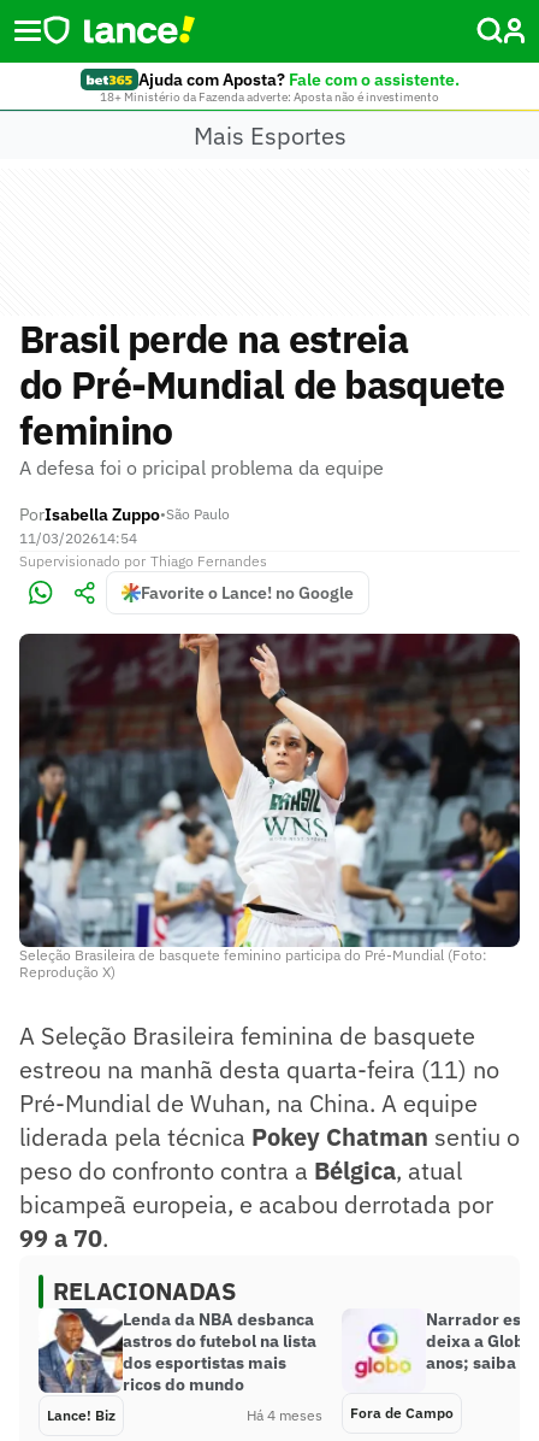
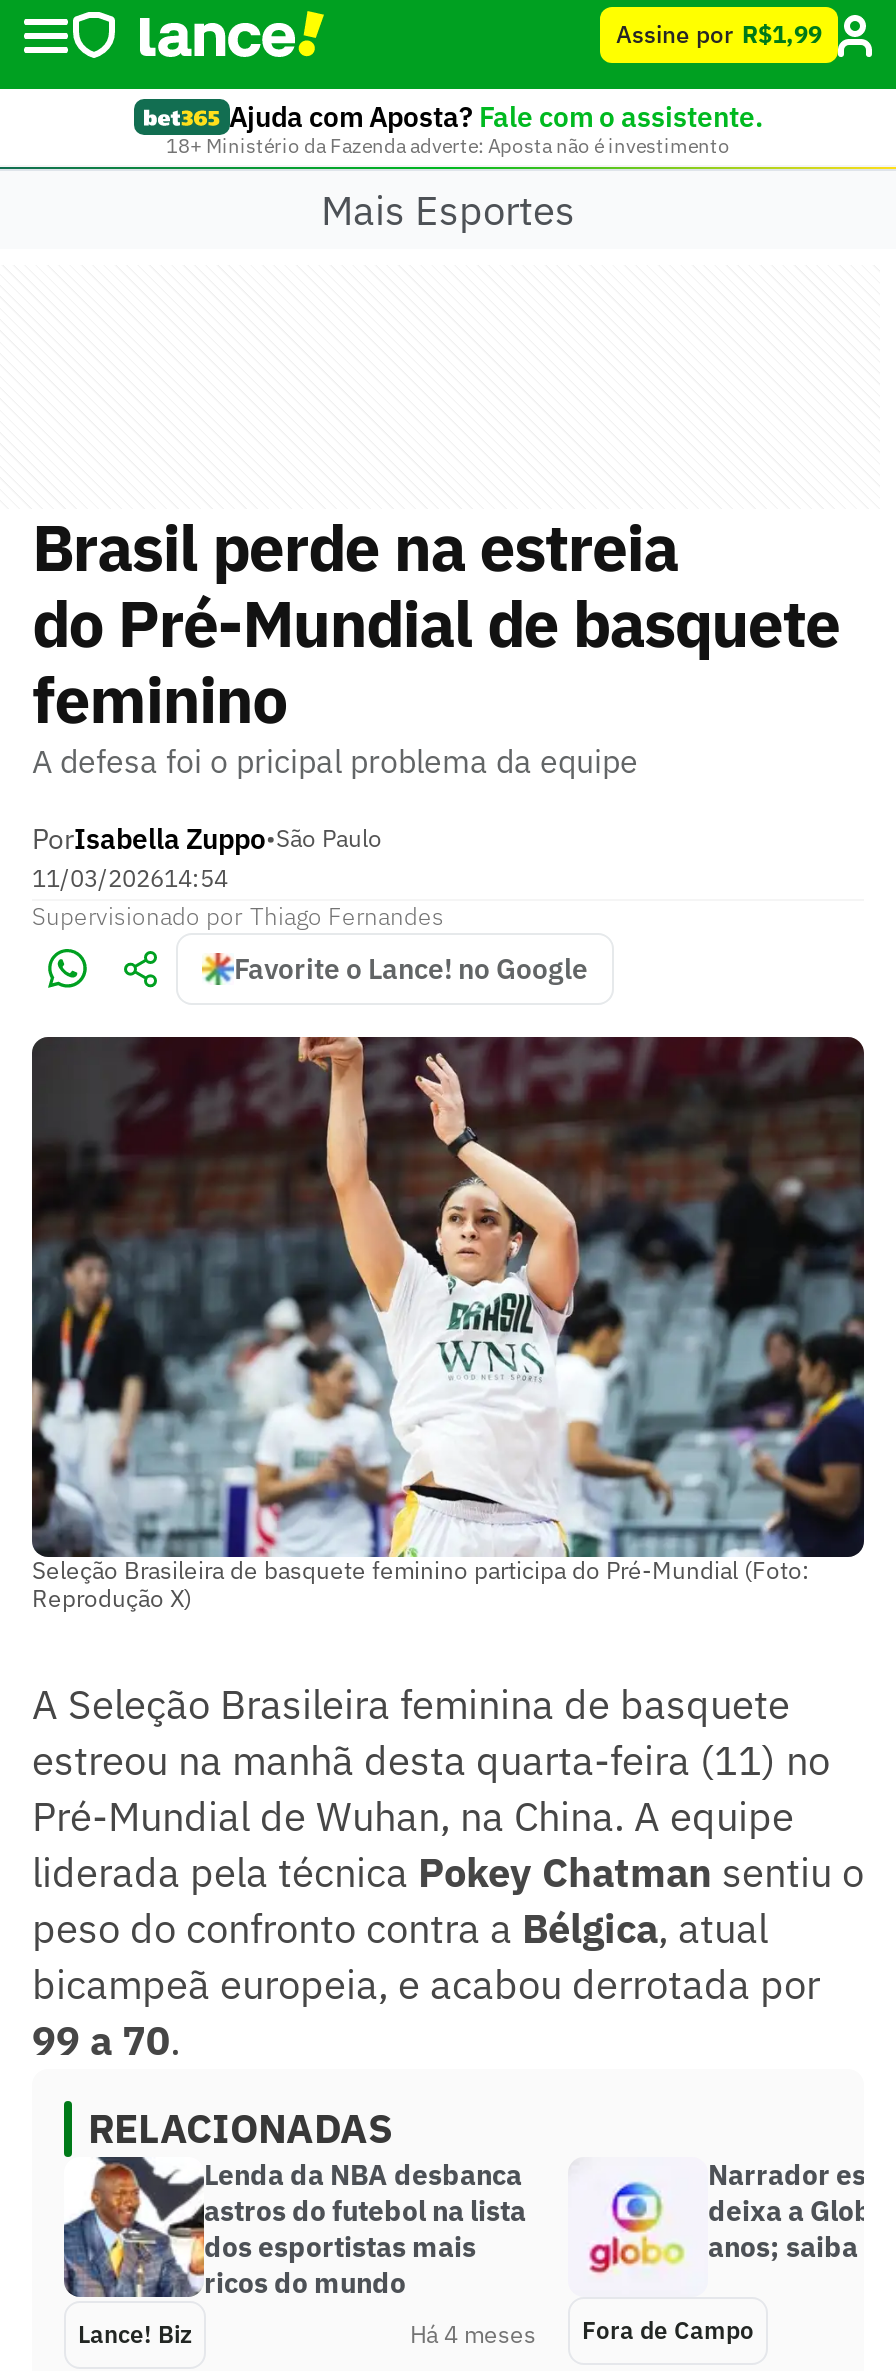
none -> [616,19,822,49] Assine por R$1,99

